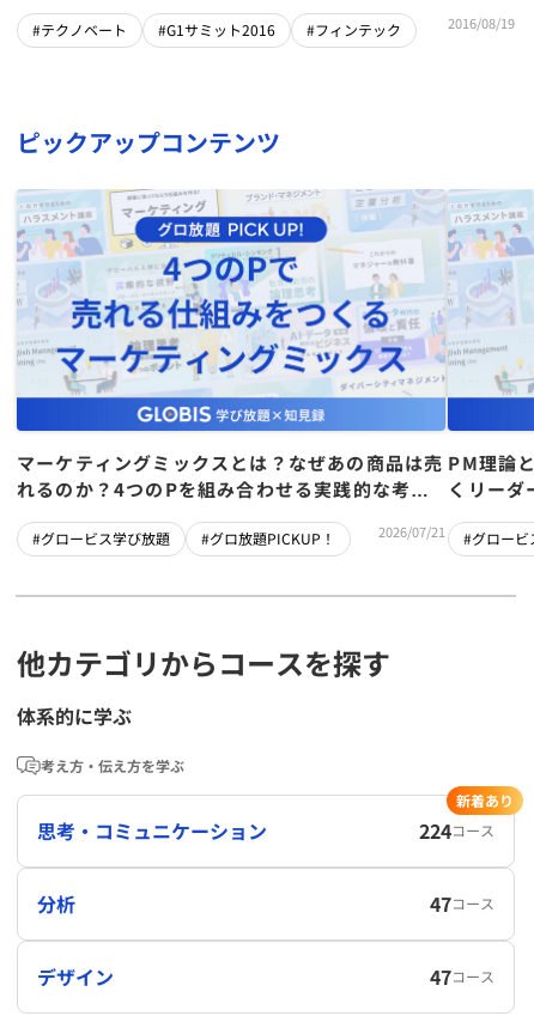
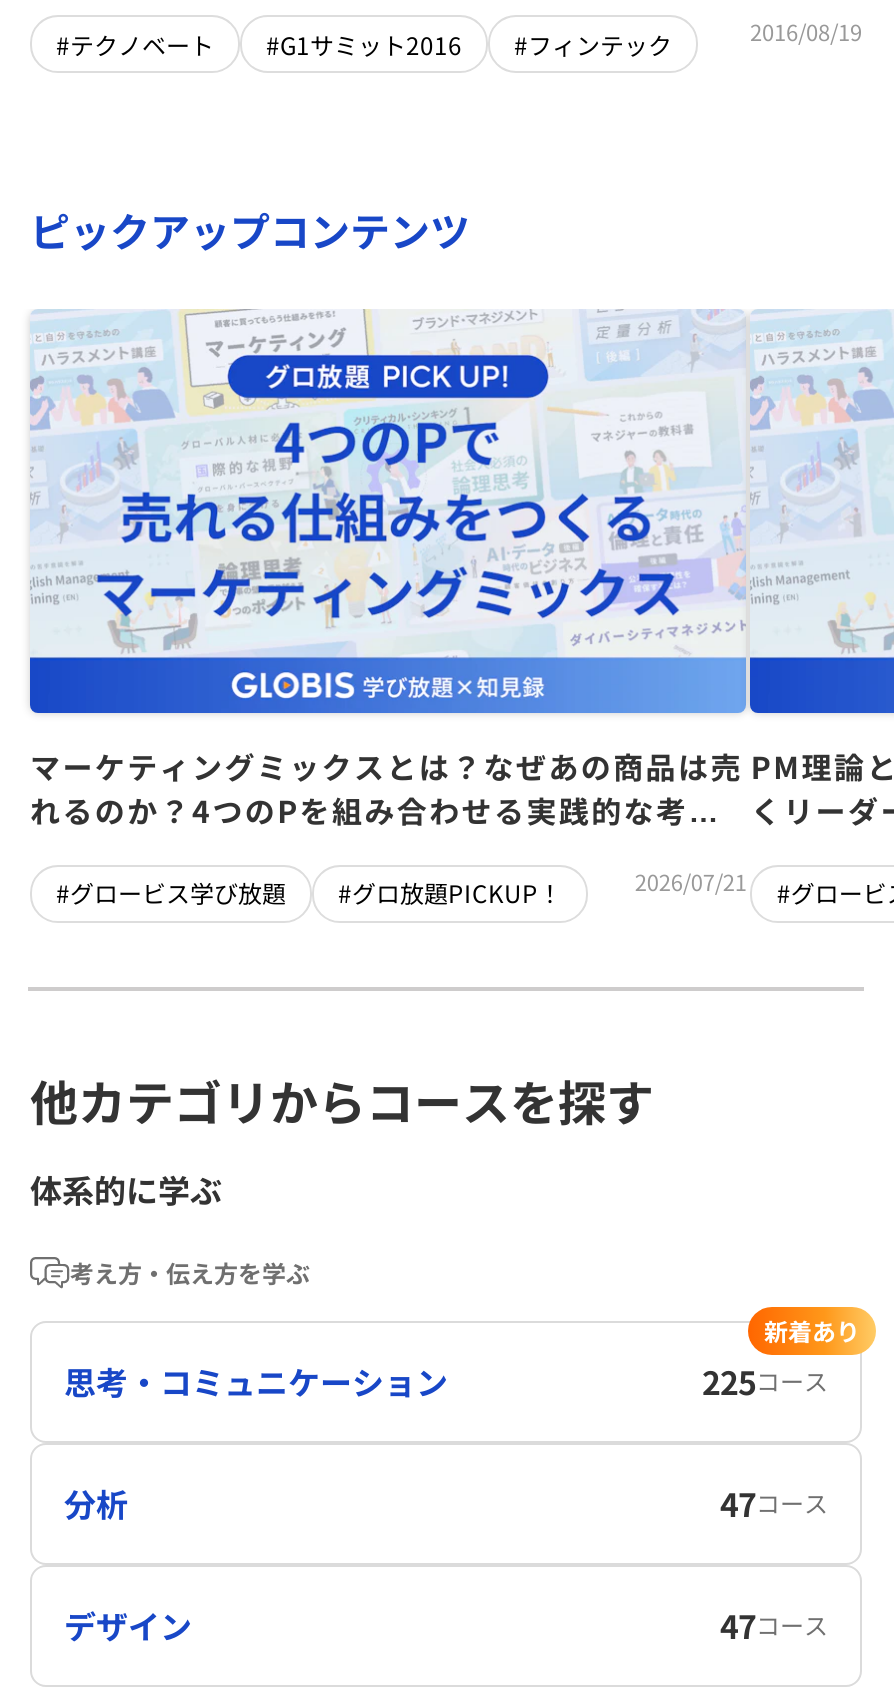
[419,816,494,845] 224コース -> [702,1357,828,1405] 225コース

